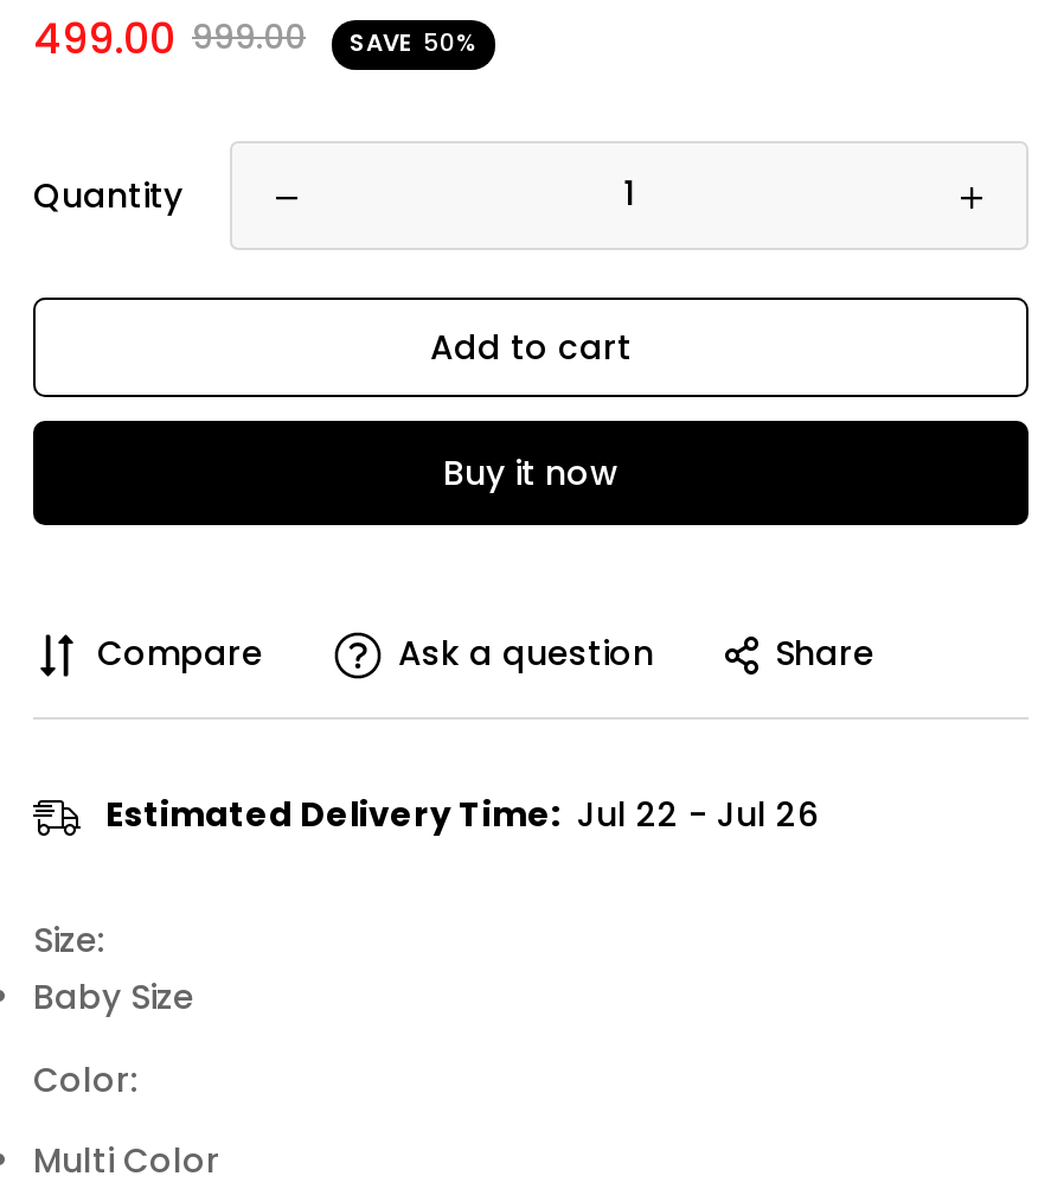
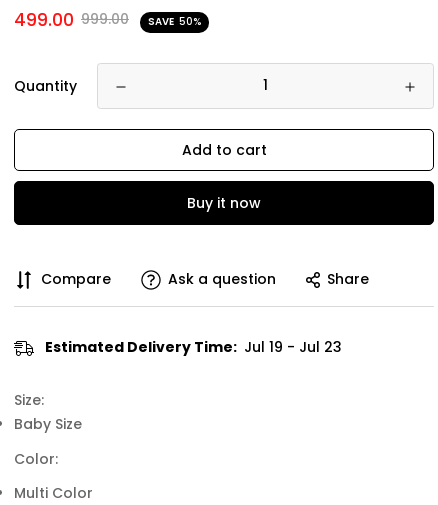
[105,791,819,839] Estimated Delivery Time: Jul 22 - Jul 26 -> [44,337,341,357] Estimated Delivery Time: Jul 19 - Jul 23

